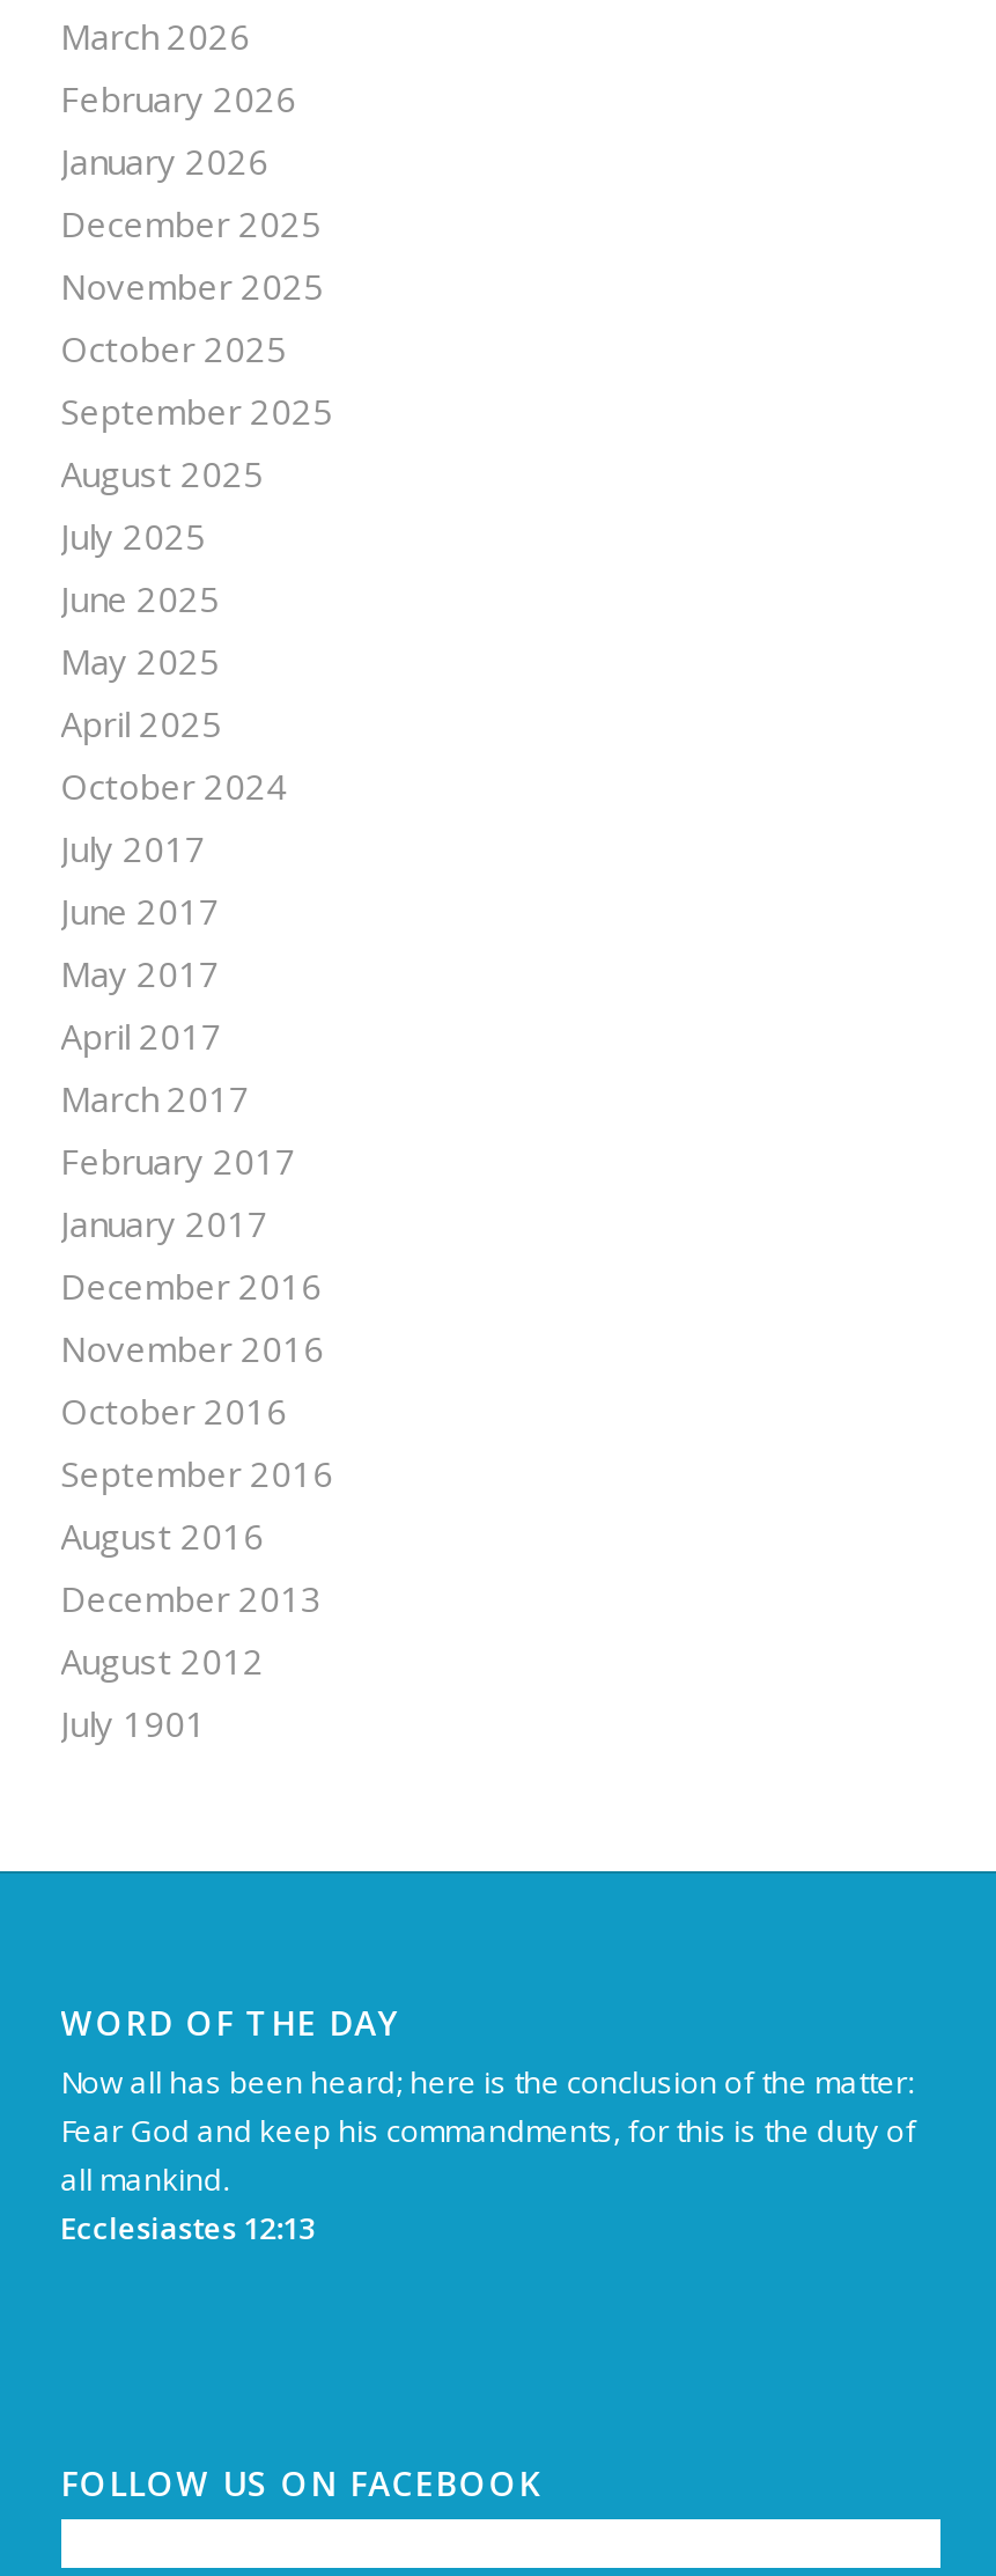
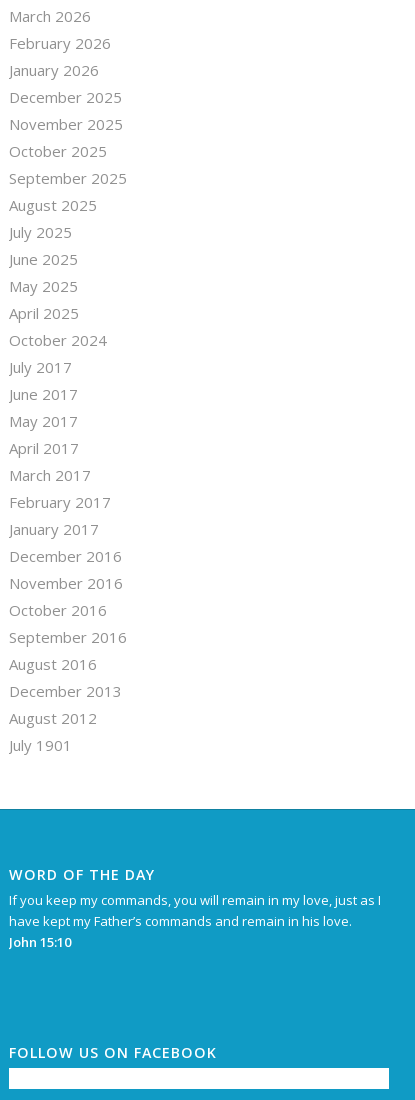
[60,2061,916,2249] Now all has been heard; here is the conclusion of the matter: | Fear God and keep his commandments, for this is the duty of | all mankind. | Ecclesiastes 12:13 -> [9,891,381,951] If you keep my commands, you will remain in my love, just as I | have kept my Father’s commands and remain in his love. | John 15:10

